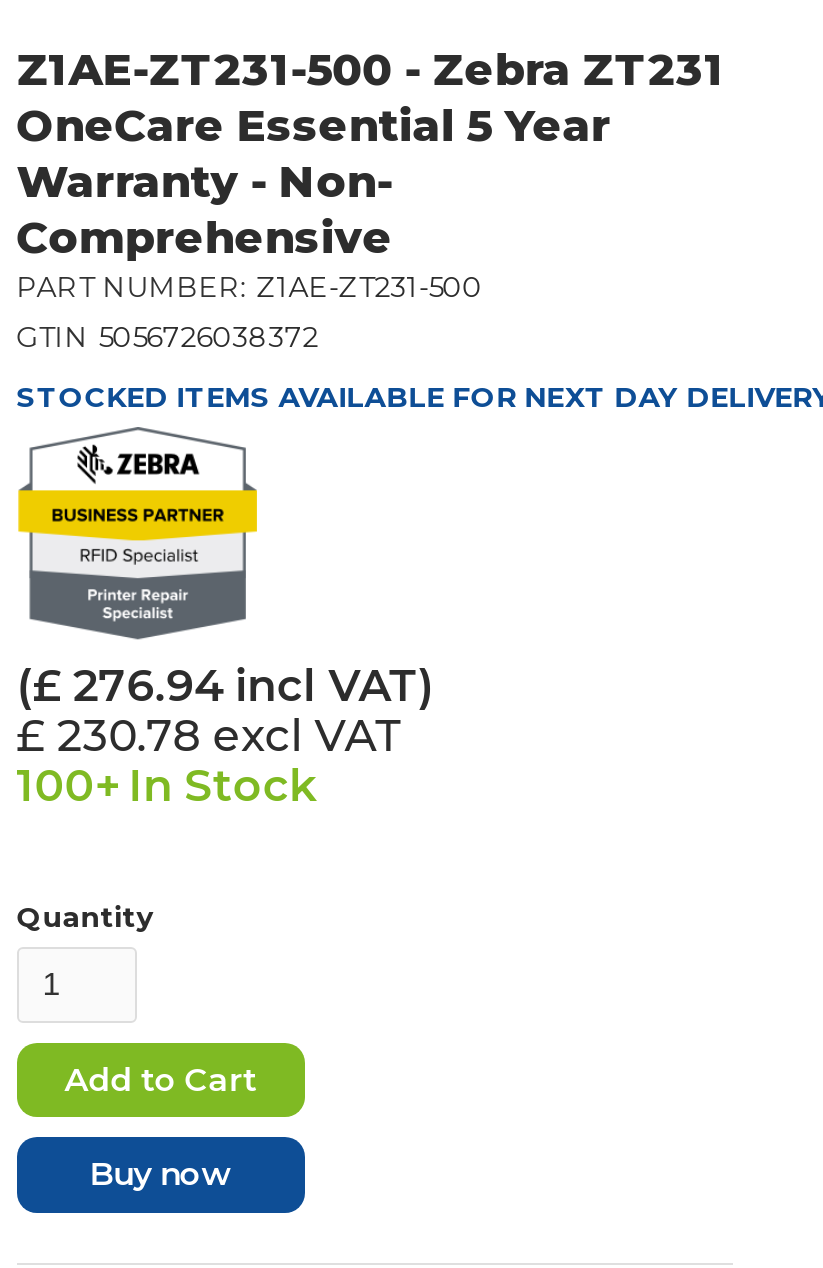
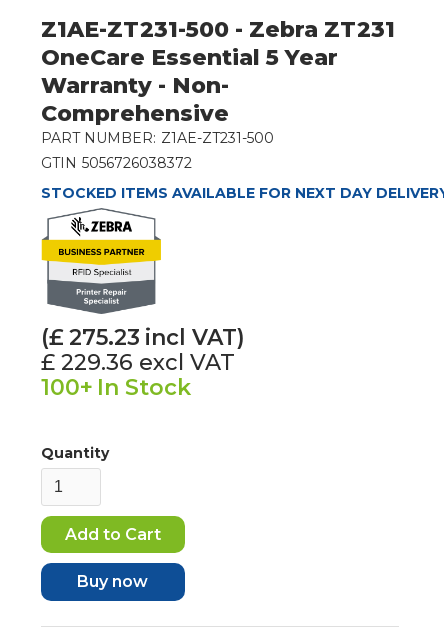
[17,659,435,713] (£ 276.94 incl VAT) -> [41,324,245,351] (£ 275.23 incl VAT)
[17,709,405,763] £ 230.78 excl VAT -> [41,349,235,376] £ 229.36 excl VAT

